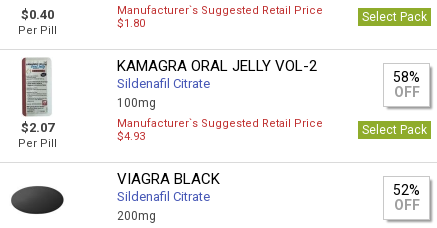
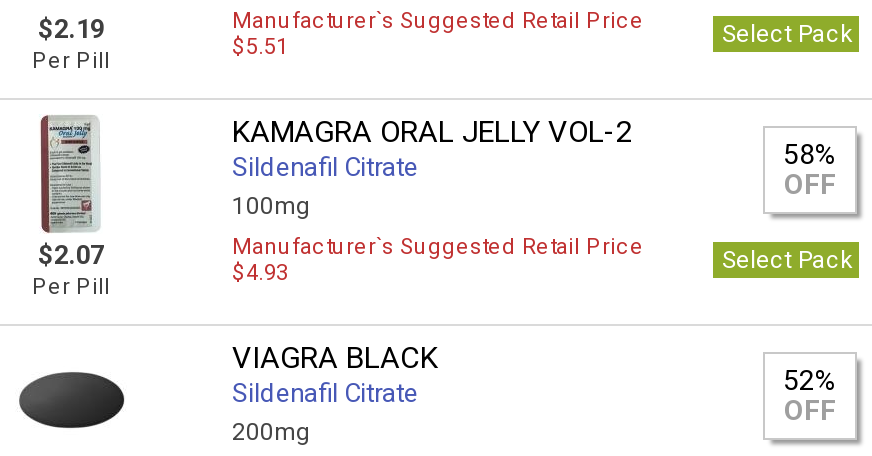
[20,7,53,22] $0.40 -> [38,14,104,44] $2.19
[117,17,145,30] $1.80 -> [232,34,288,60] $5.51

